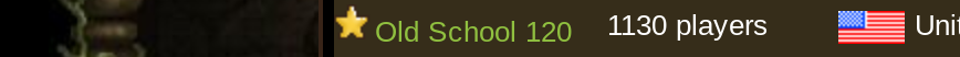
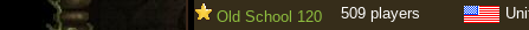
[375,9,769,48] Old School 120 1130 players -> [216,5,420,25] Old School 120 509 players

